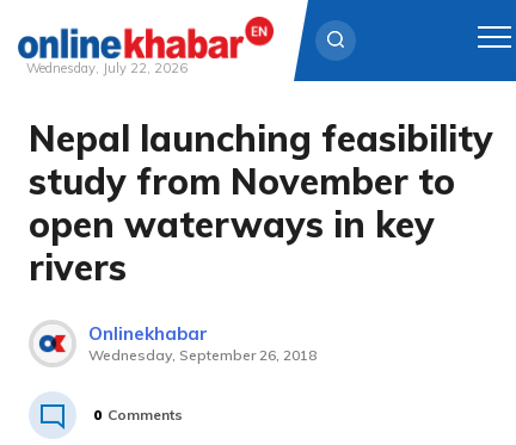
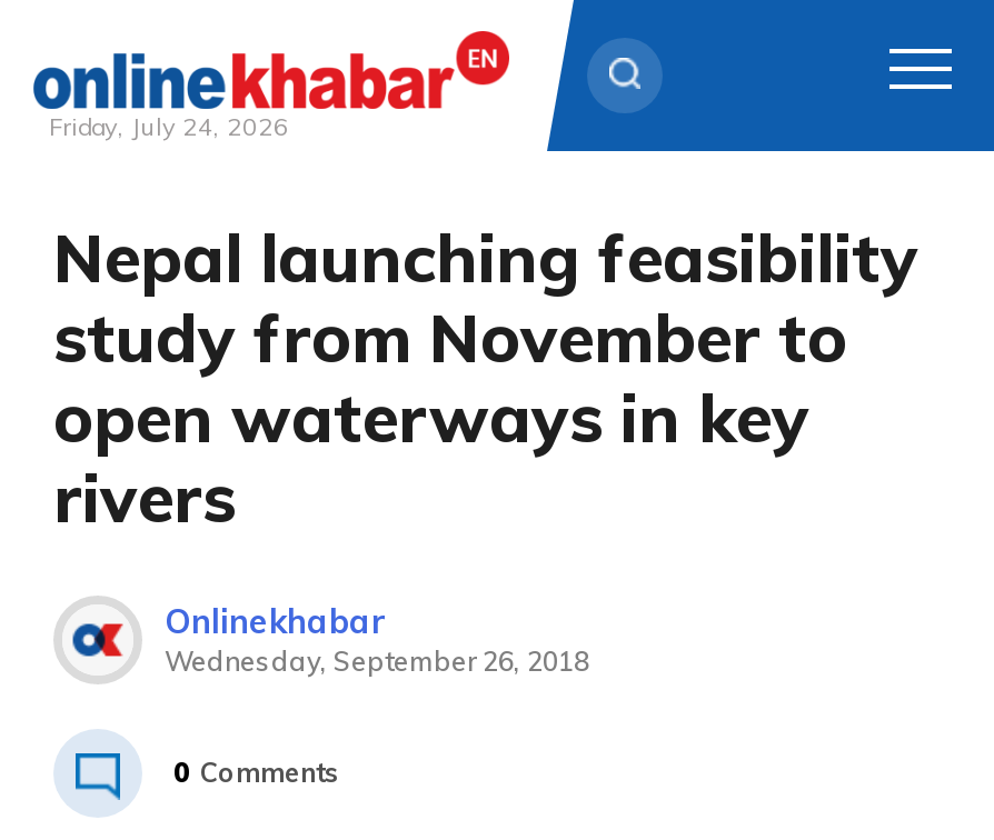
[26,60,188,76] Wednesday, July 22, 2026 -> [49,111,289,142] Friday, July 24, 2026

